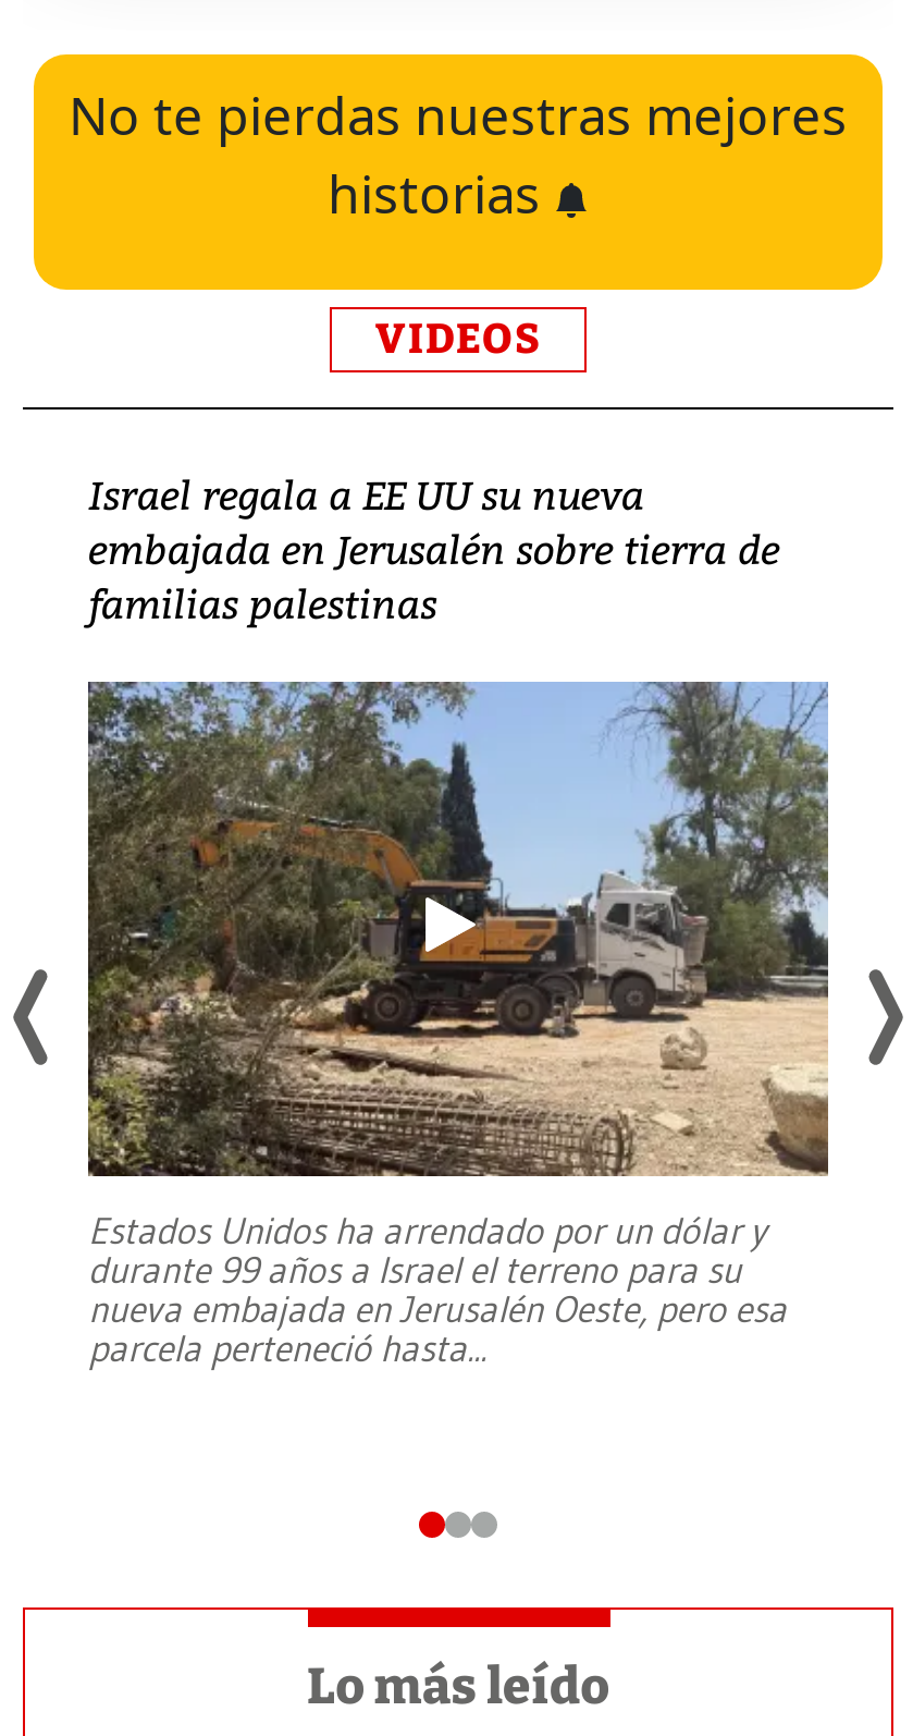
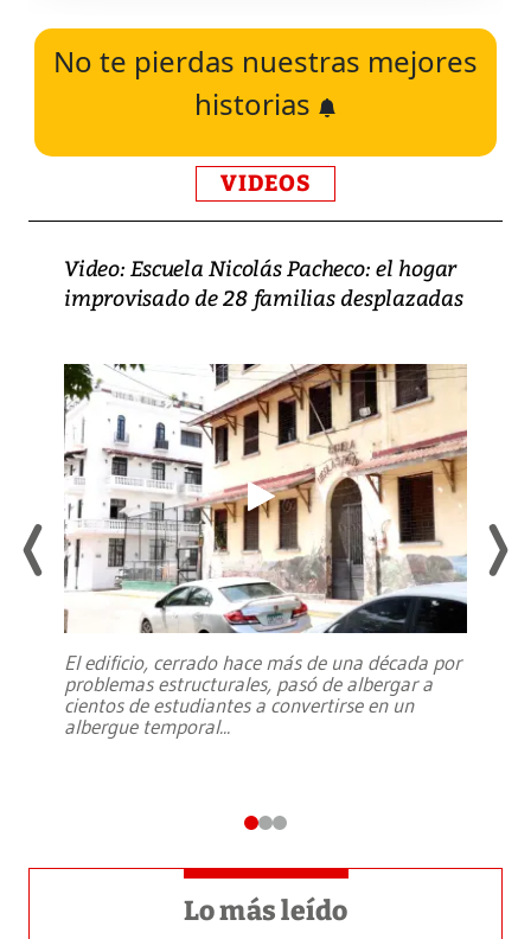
[88,467,780,631] Israel regala a EE UU su nueva | embajada en Jerusalén sobre tierra de | familias palestinas -> [64,253,463,312] Video: Escuela Nicolás Pacheco: el hogar | improvisado de 28 familias desplazadas
[86,680,830,1370] [image] | Estados Unidos ha arrendado por un dólar y | durante 99 años a Israel el terreno para su | nueva embajada en Jerusalén Oeste, pero esa | parcela perteneció hasta... -> [64,363,468,739] [image] | El edificio, cerrado hace más de una década por | problemas estructurales, pasó de albergar a | cientos de estudiantes a convertirse en un | albergue temporal...

